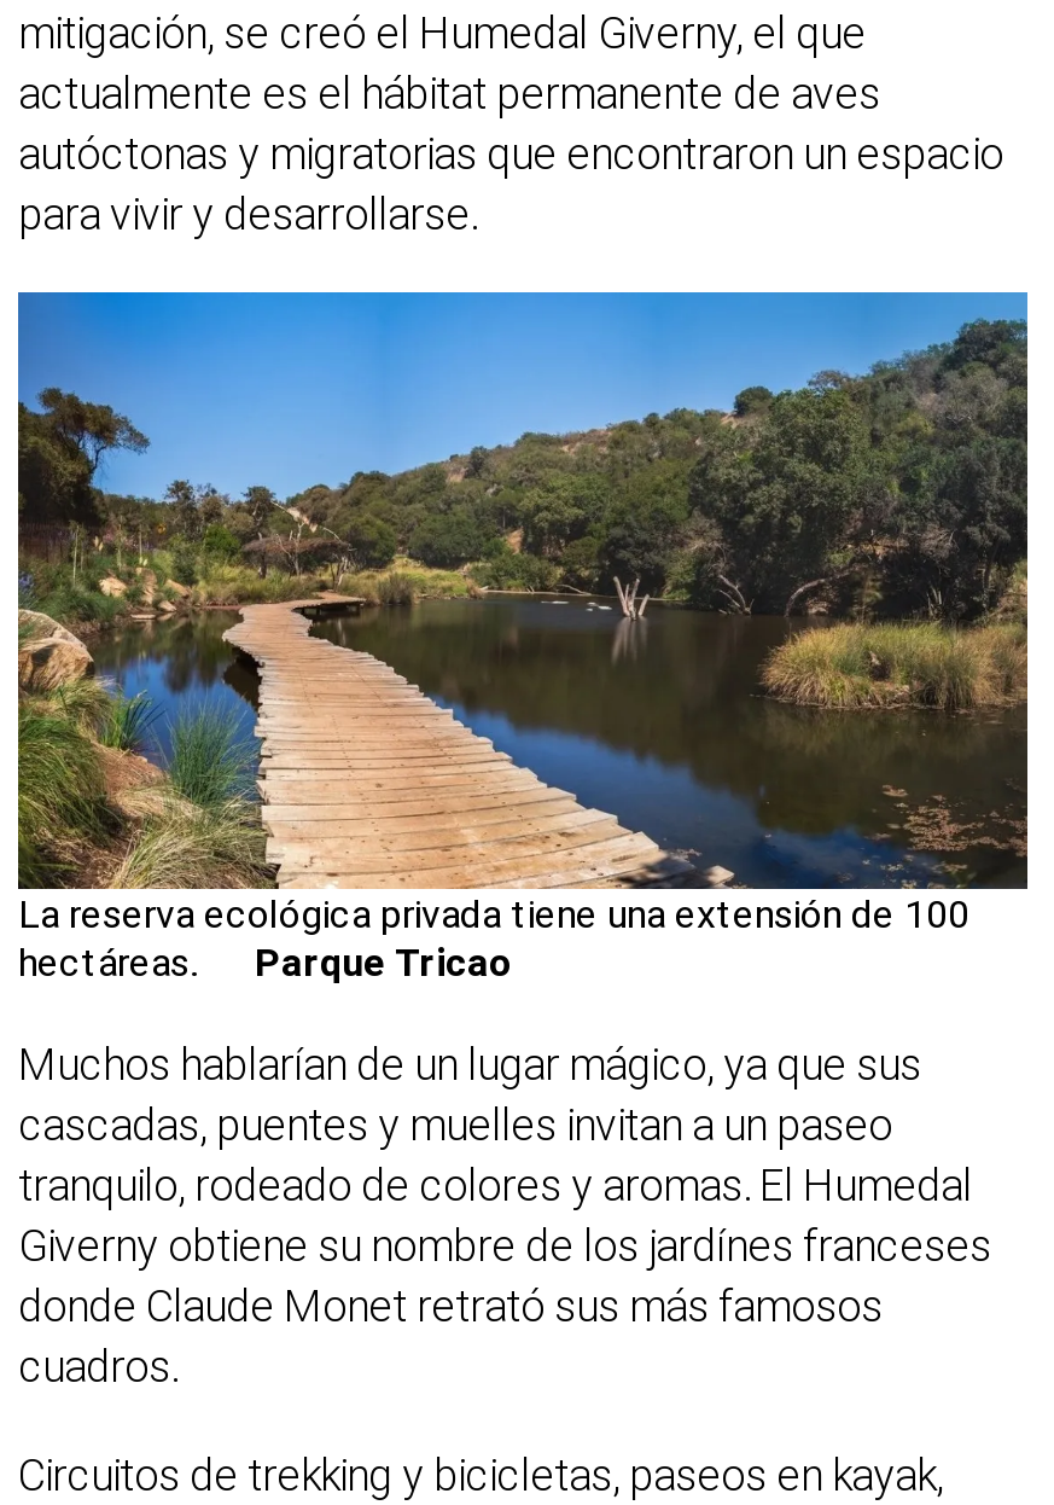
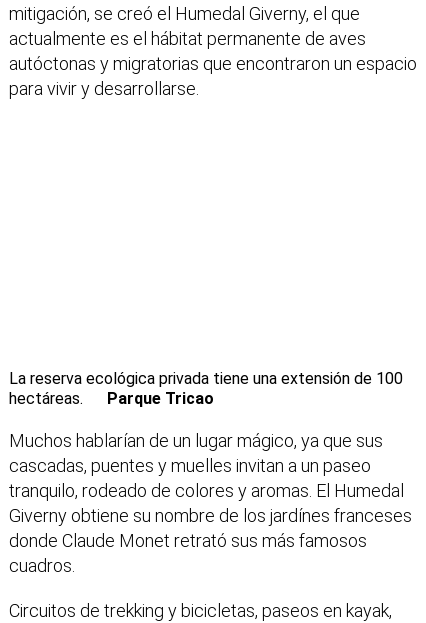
[16,290,1030,891] [image] -> none

